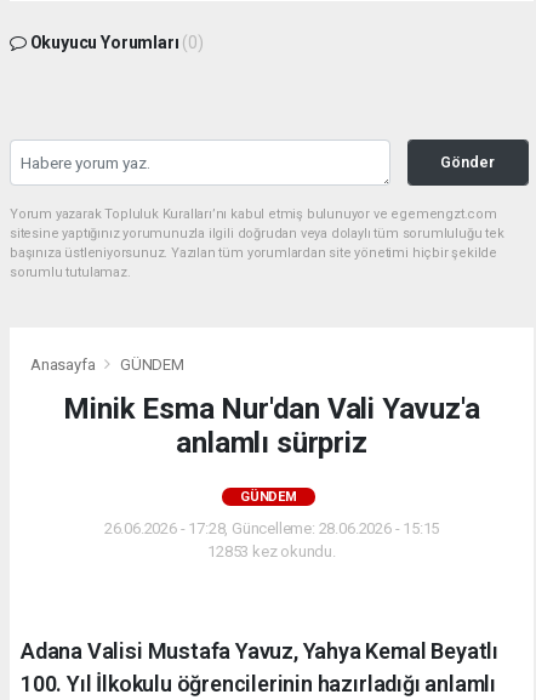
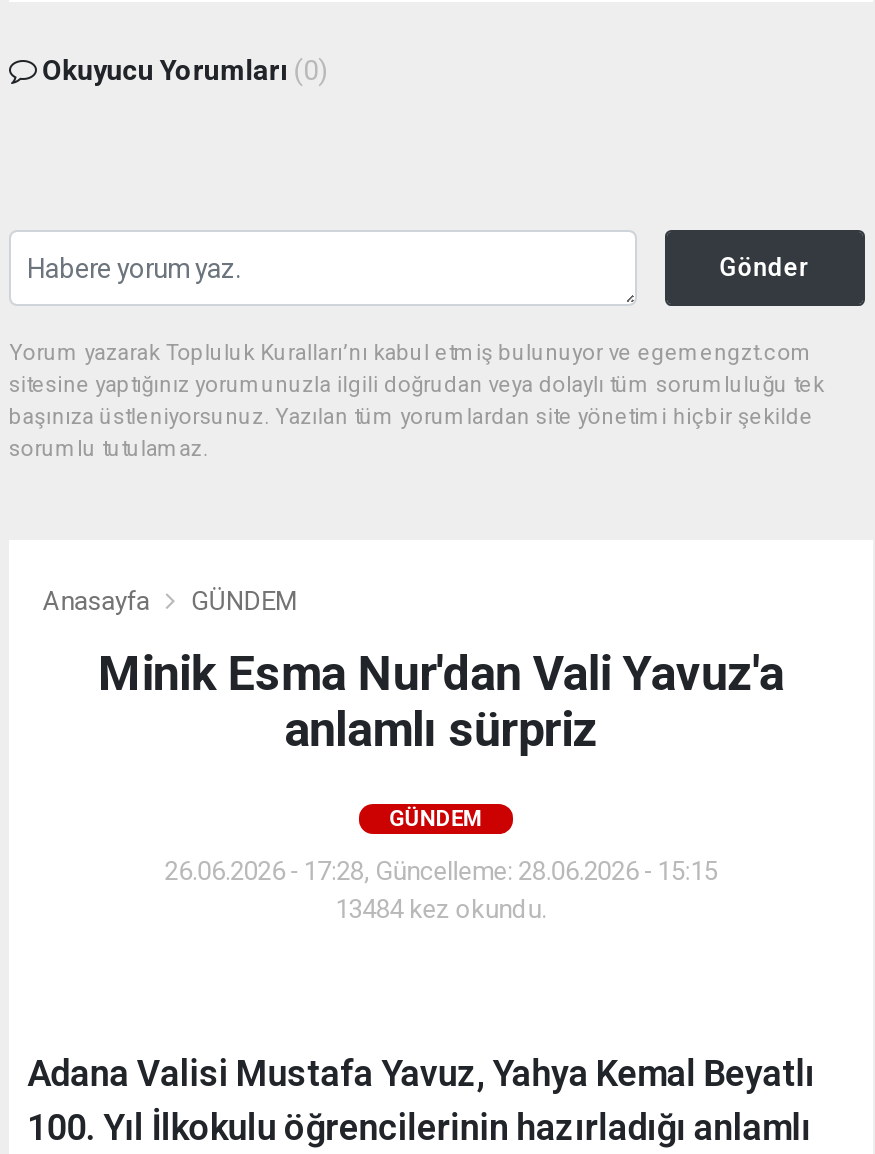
[207,543,336,561] 12853 kez okundu. -> [335,895,547,925] 13484 kez okundu.

